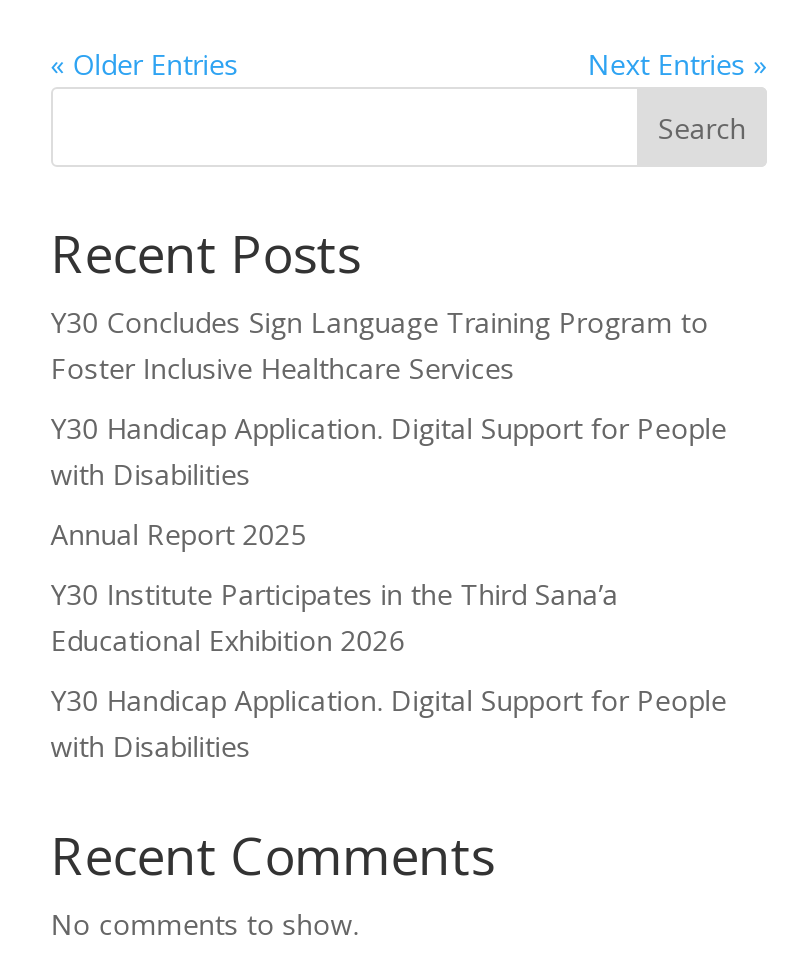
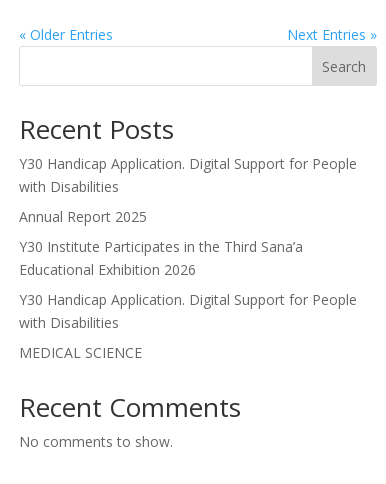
[51,304,709,388] Y30 Concludes Sign Language Training Program to | Foster Inclusive Healthcare Services -> none
moved [51,410,727,766] -> [19,154,357,332]: Y30 Handicap Application. Digital Support for People | with Disabilities | Annual Report 2025 | Y30 Institute Participates in the Third Sana’a | Educational Exhibition 2026 | Y30 Handicap Application. Digital Support for People | with Disabilities
none -> [19,343,142,362] MEDICAL SCIENCE

